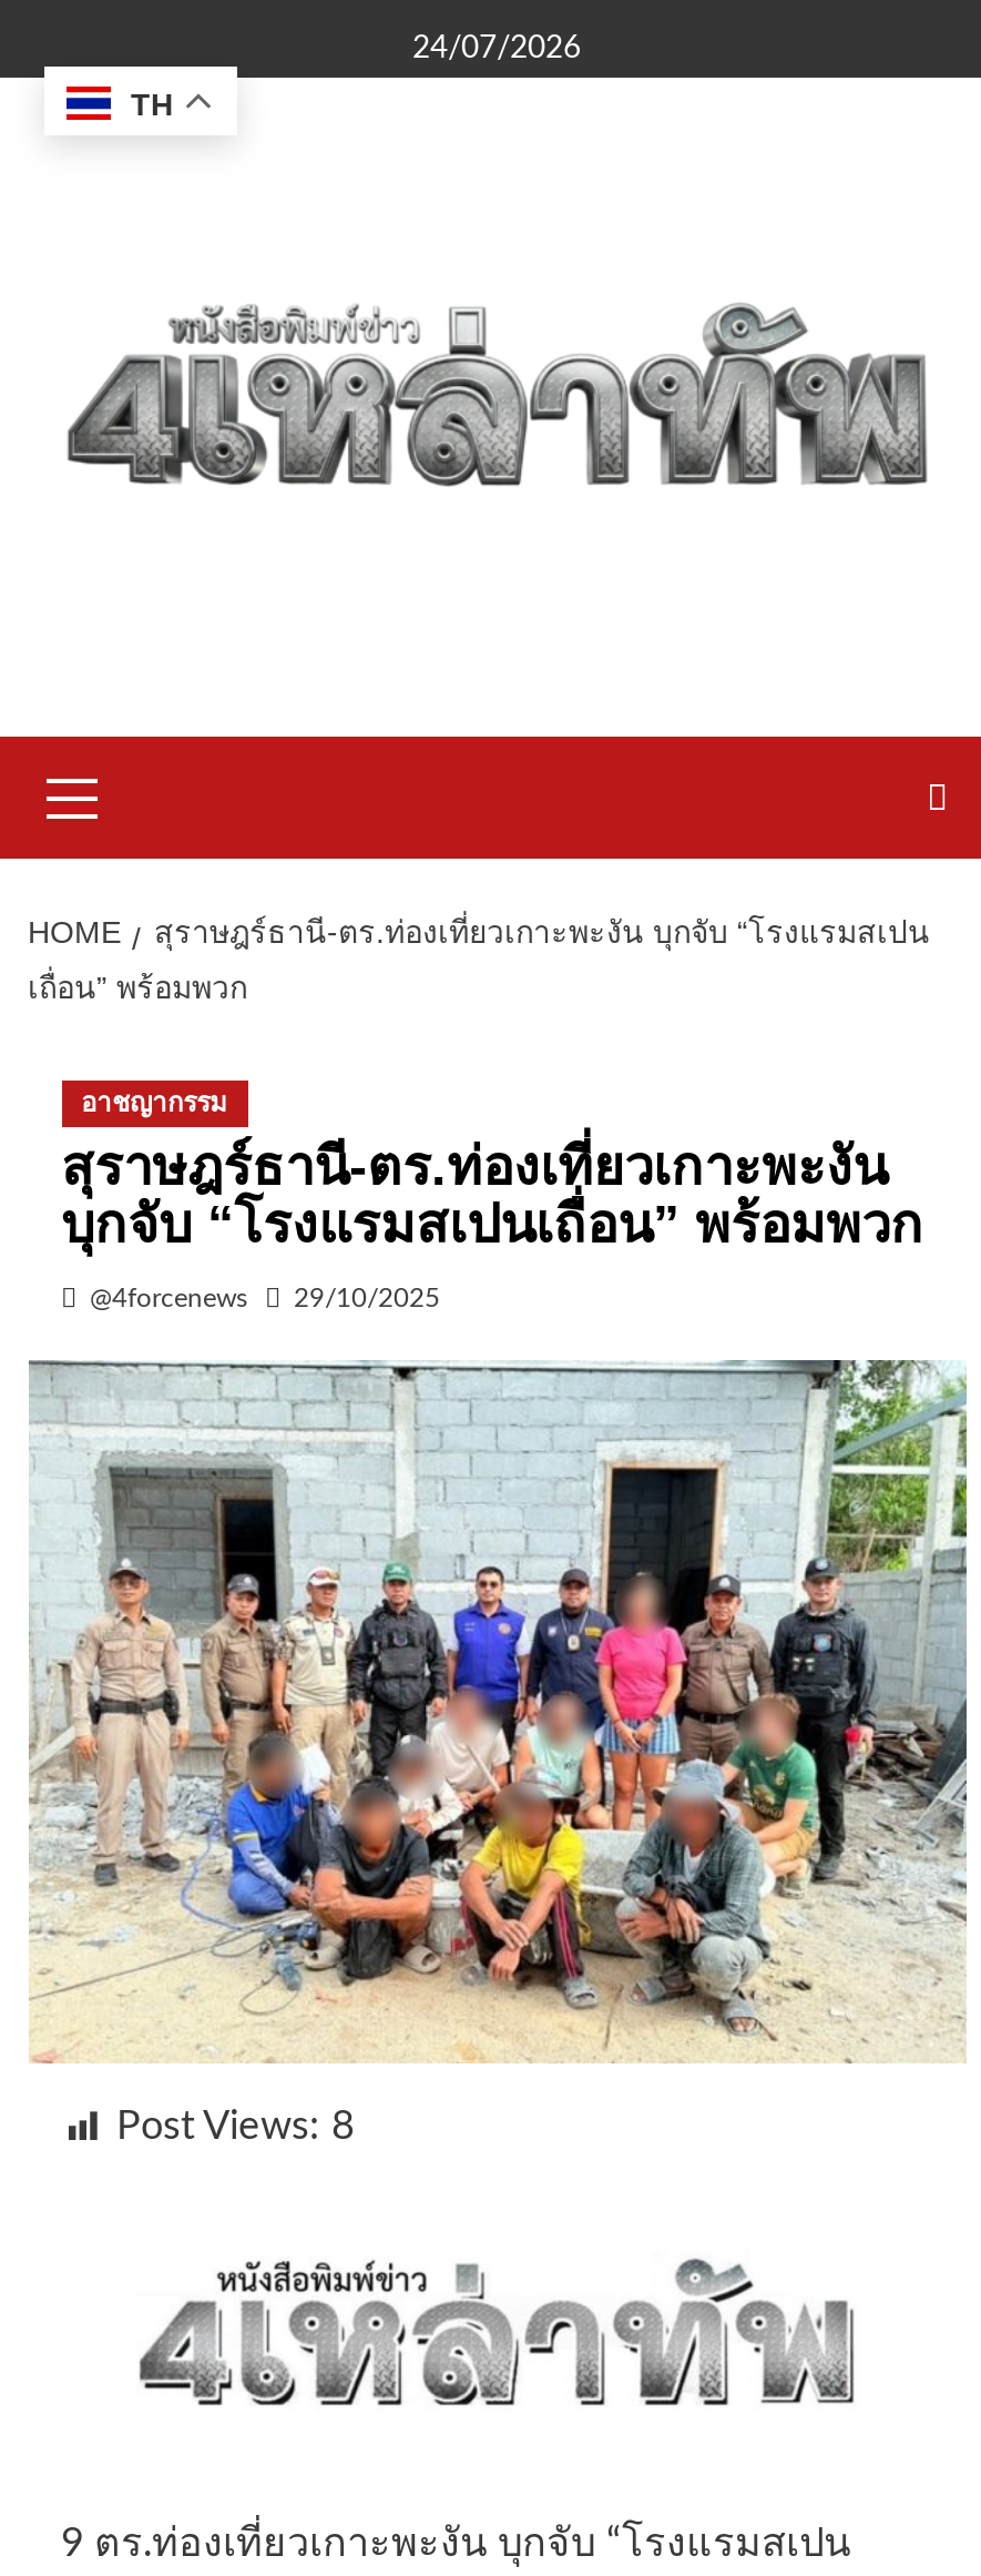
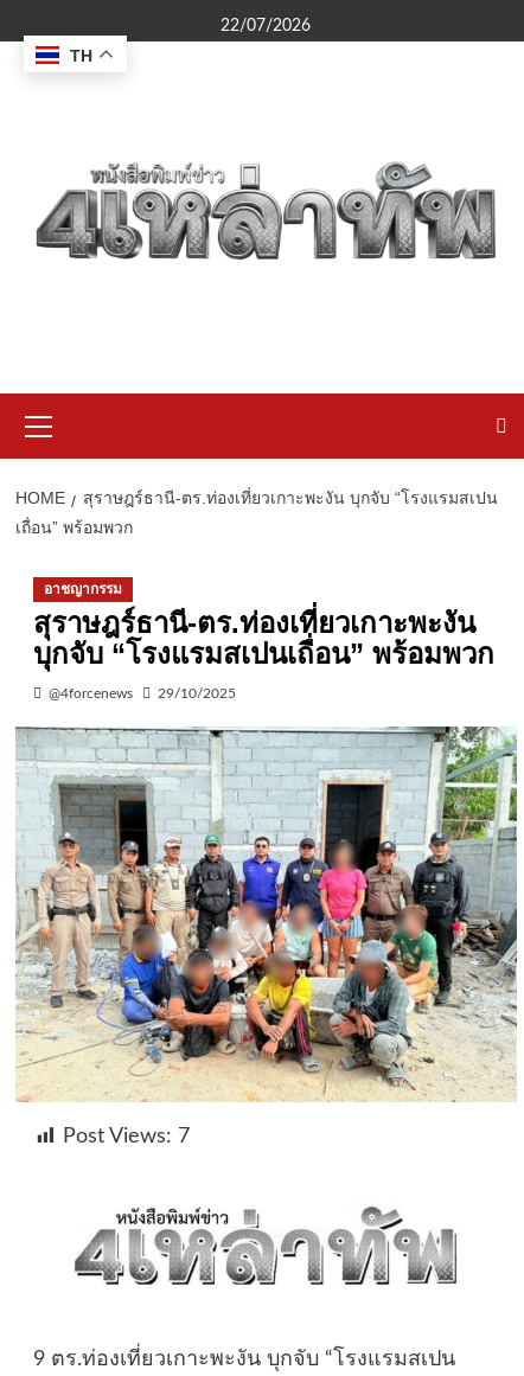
[412,33,581,64] 24/07/2026 -> [221,18,311,34] 22/07/2026
[116,2108,354,2148] Post Views: 8 -> [62,1126,189,1147] Post Views: 7

